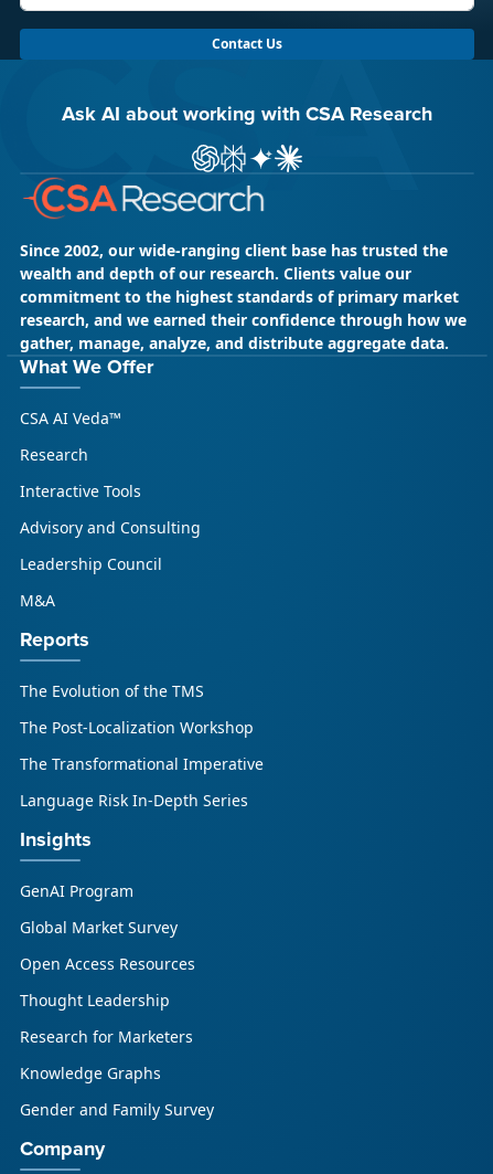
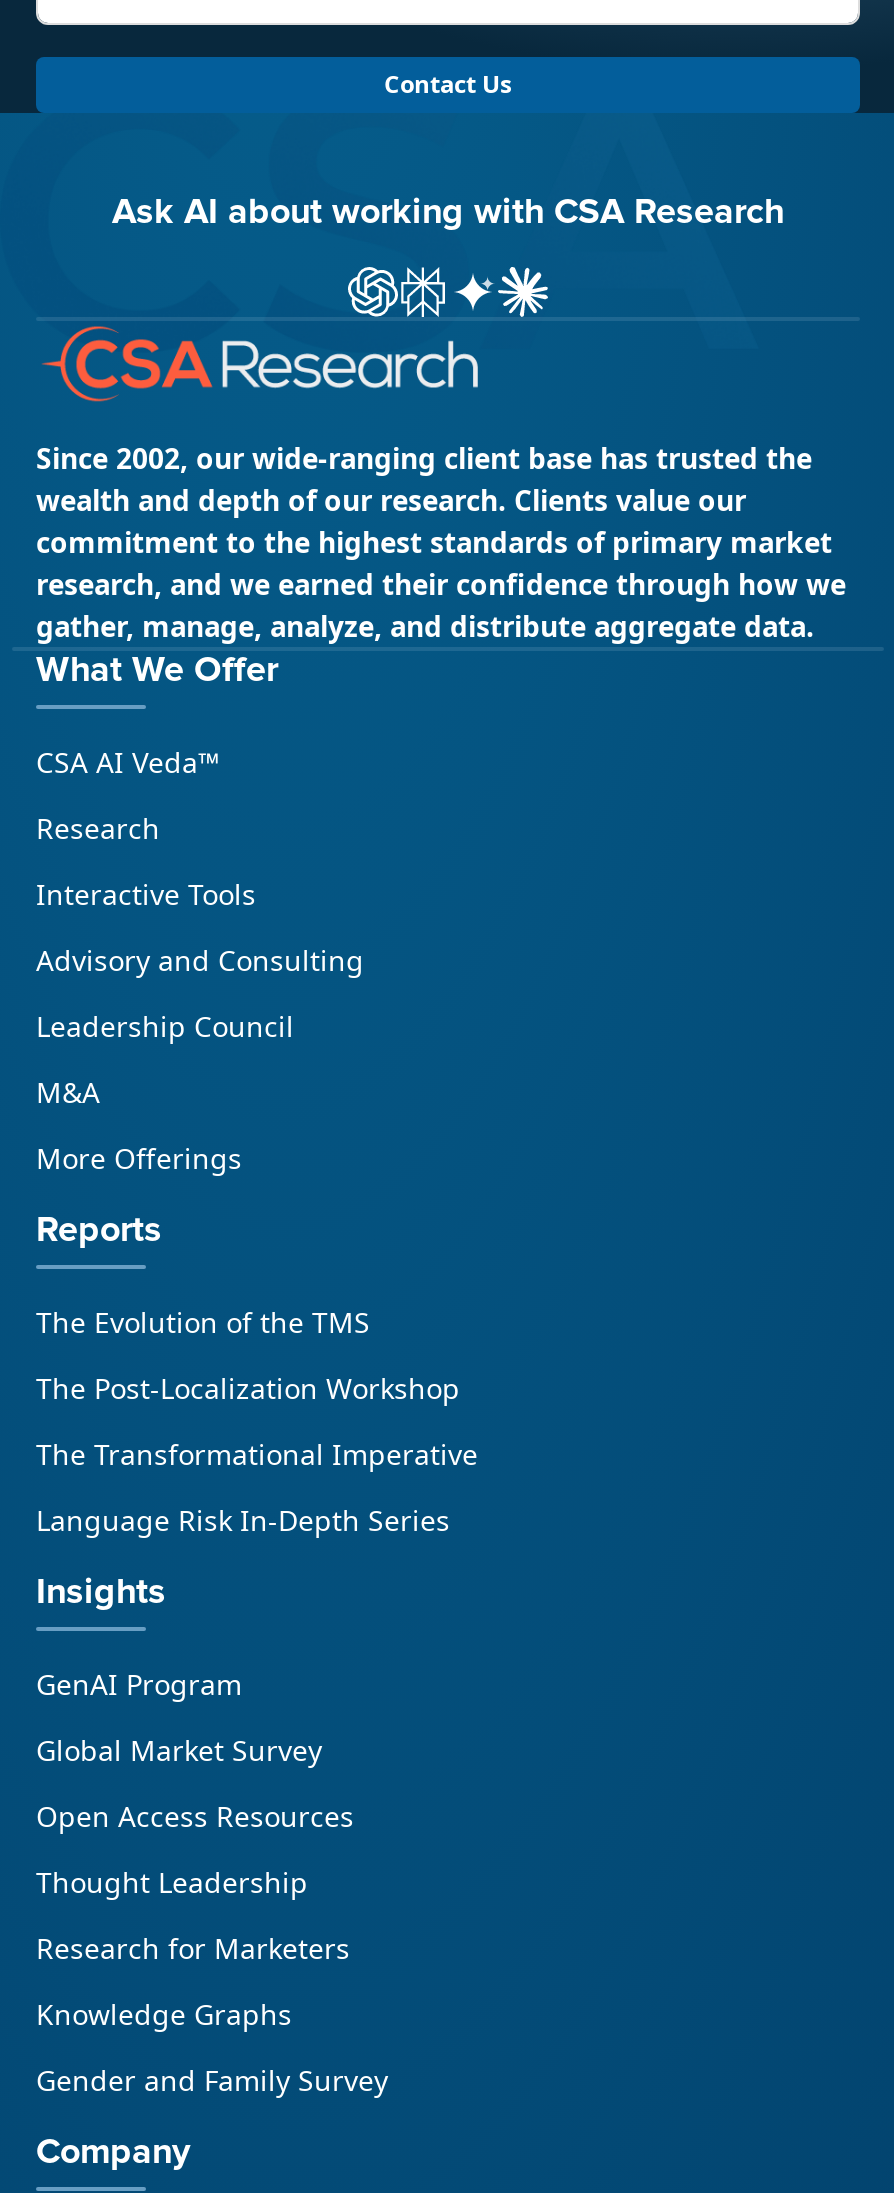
none -> [36,1139,242,1177] More Offerings

